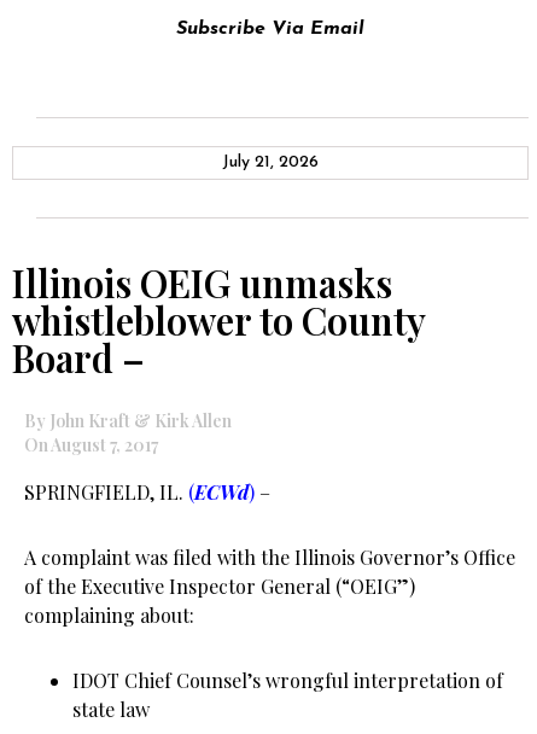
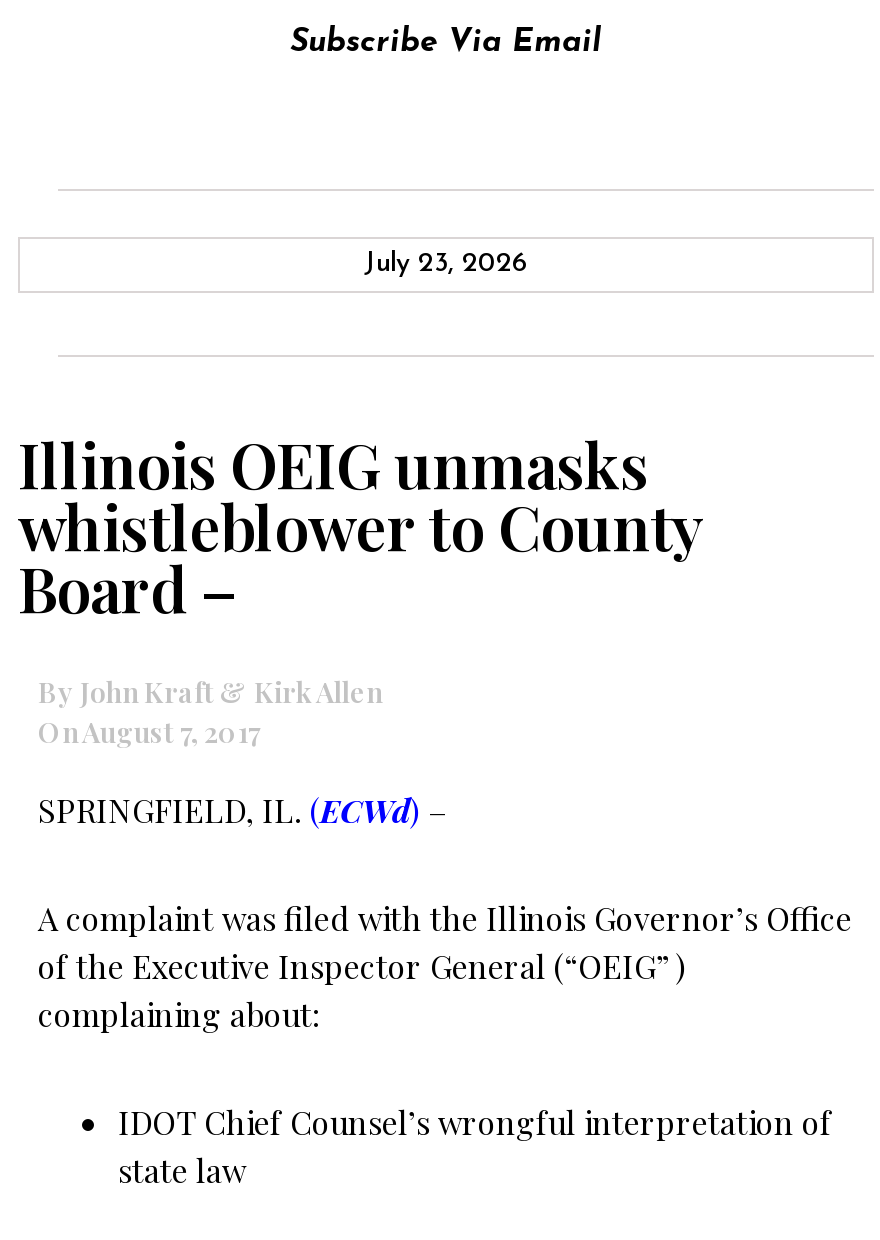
[222,153,319,171] July 21, 2026 -> [364,248,528,278] July 23, 2026

